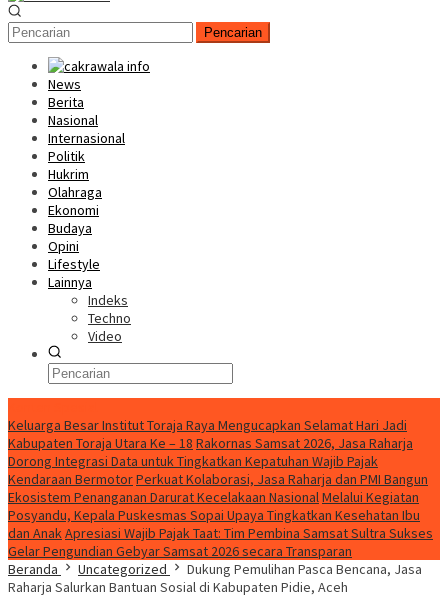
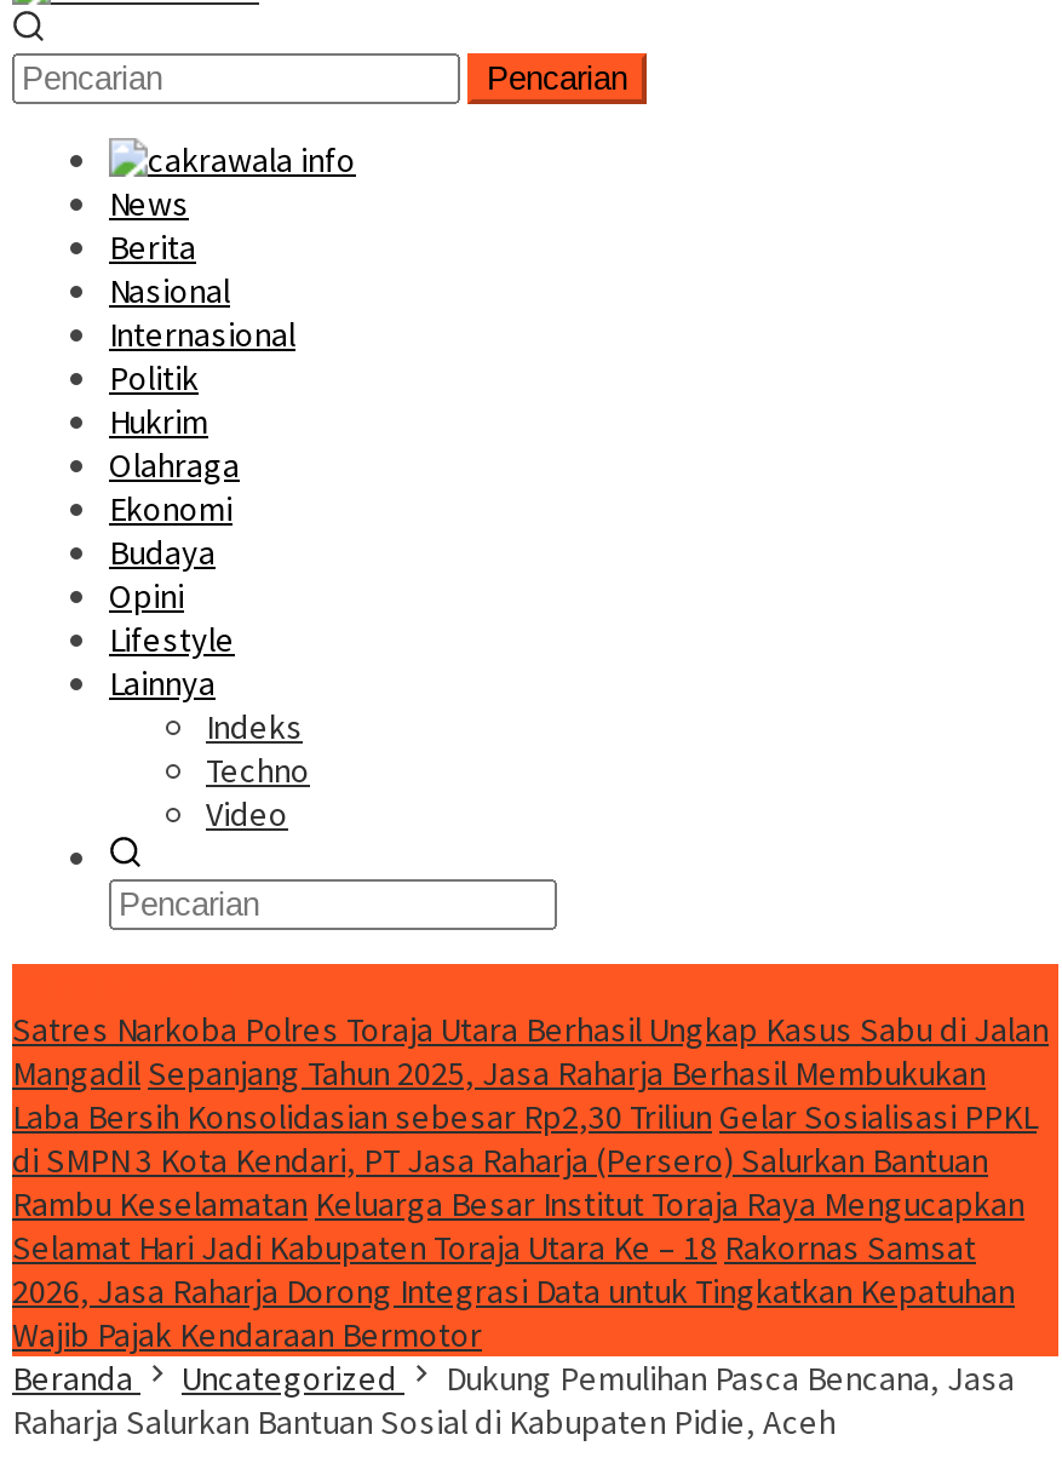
[8,416,433,560] Keluarga Besar Institut Toraja Raya Mengucapkan Selamat Hari Jadi | Kabupaten Toraja Utara Ke – 18 Rakornas Samsat 2026, Jasa Raharja | Dorong Integrasi Data untuk Tingkatkan Kepatuhan Wajib Pajak | Kendaraan Bermotor Perkuat Kolaborasi, Jasa Raharja dan PMI Bangun | Ekosistem Penanganan Darurat Kecelakaan Nasional Melalui Kegiatan | Posyandu, Kepala Puskesmas Sopai Upaya Tingkatkan Kesehatan Ibu | dan Anak Apresiasi Wajib Pajak Taat: Tim Pembina Samsat Sultra Sukses | Gelar Pengundian Gebyar Samsat 2026 secara Transparan -> [12,1008,1049,1356] Satres Narkoba Polres Toraja Utara Berhasil Ungkap Kasus Sabu di Jalan | Mangadil Sepanjang Tahun 2025, Jasa Raharja Berhasil Membukukan | Laba Bersih Konsolidasian sebesar Rp2,30 Triliun Gelar Sosialisasi PPKL | di SMPN 3 Kota Kendari, PT Jasa Raharja (Persero) Salurkan Bantuan | Rambu Keselamatan Keluarga Besar Institut Toraja Raya Mengucapkan | Selamat Hari Jadi Kabupaten Toraja Utara Ke – 18 Rakornas Samsat | 2026, Jasa Raharja Dorong Integrasi Data untuk Tingkatkan Kepatuhan | Wajib Pajak Kendaraan Bermotor

